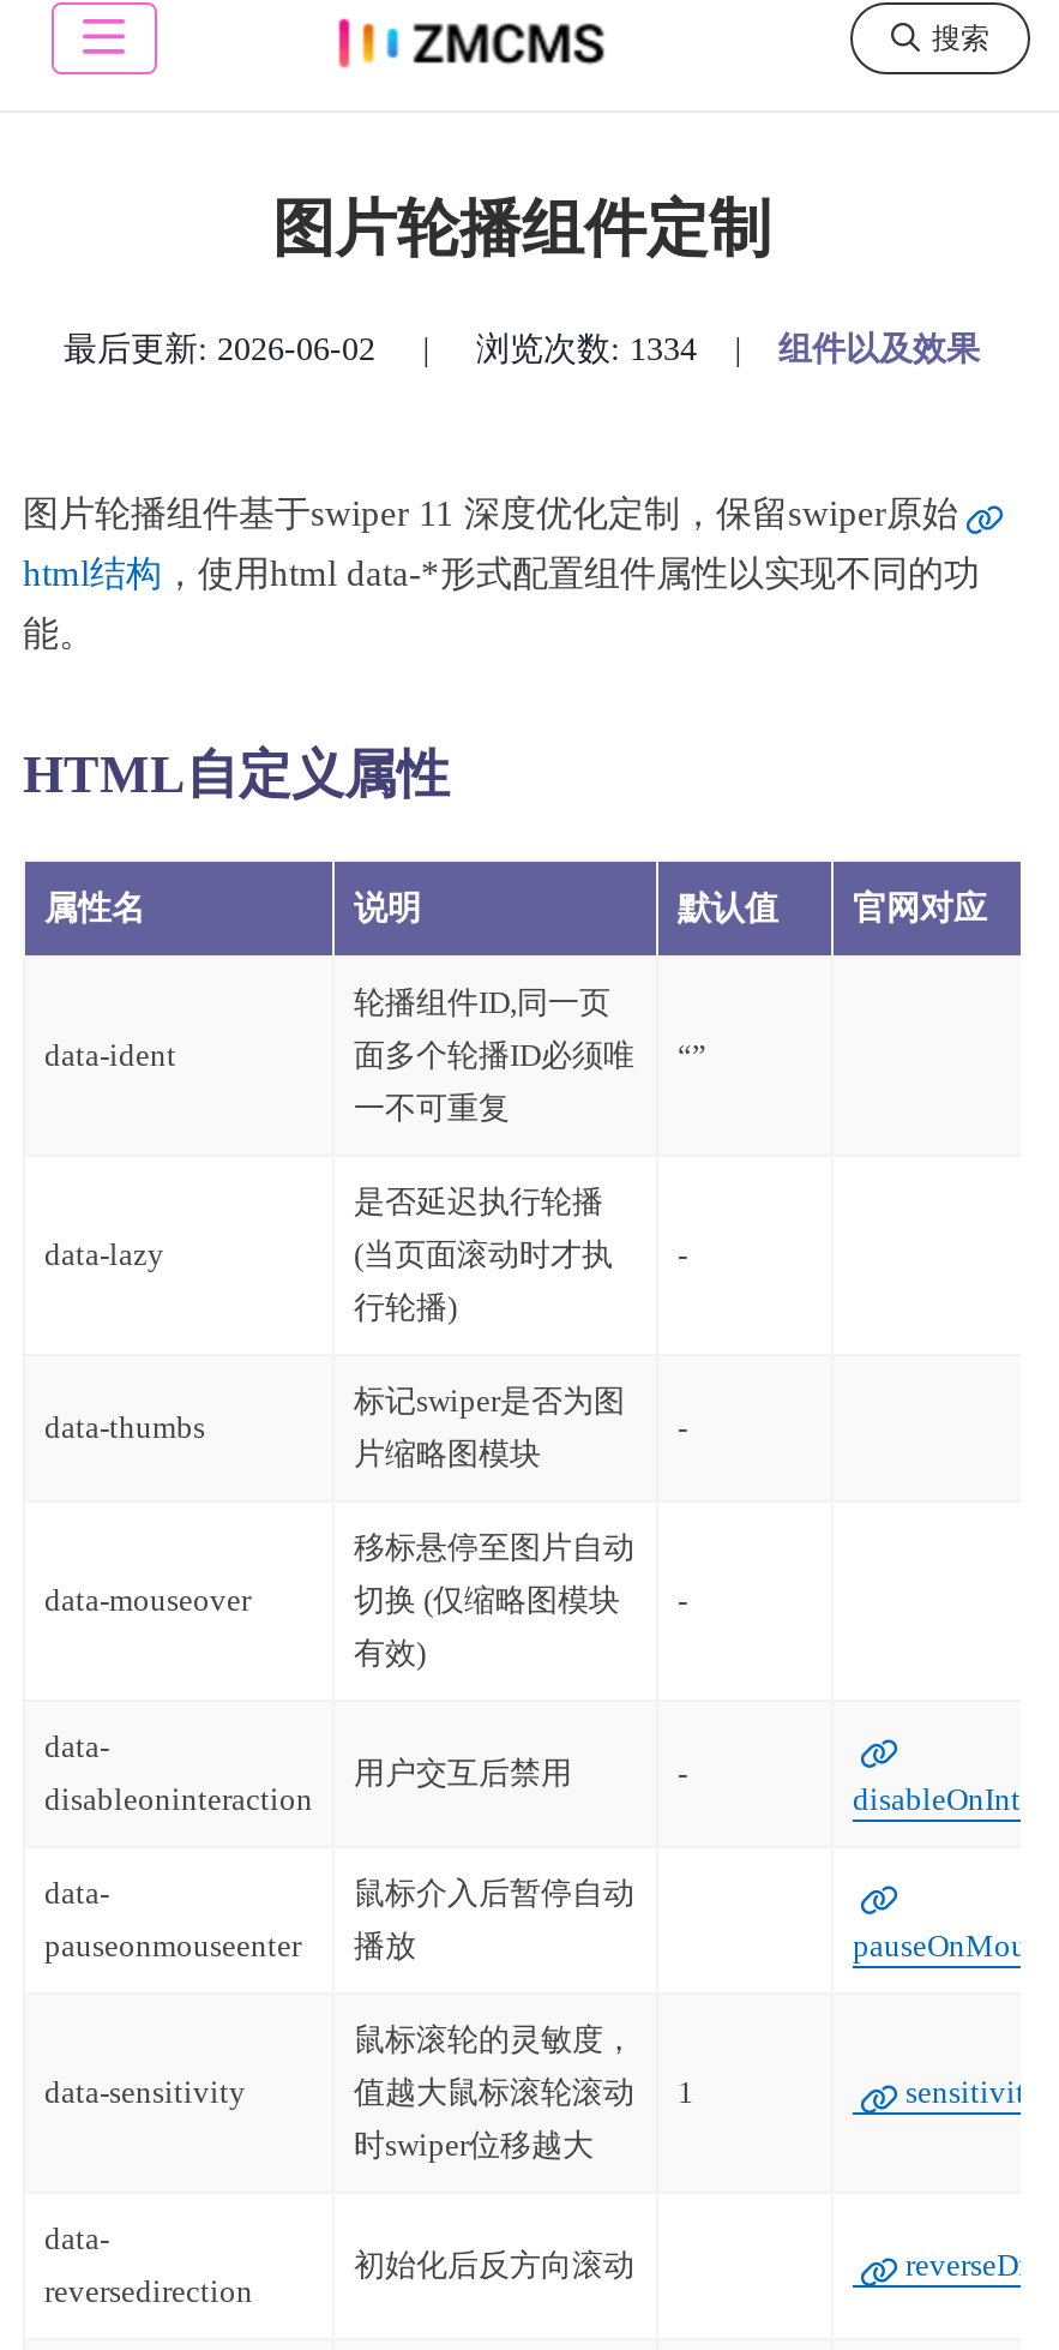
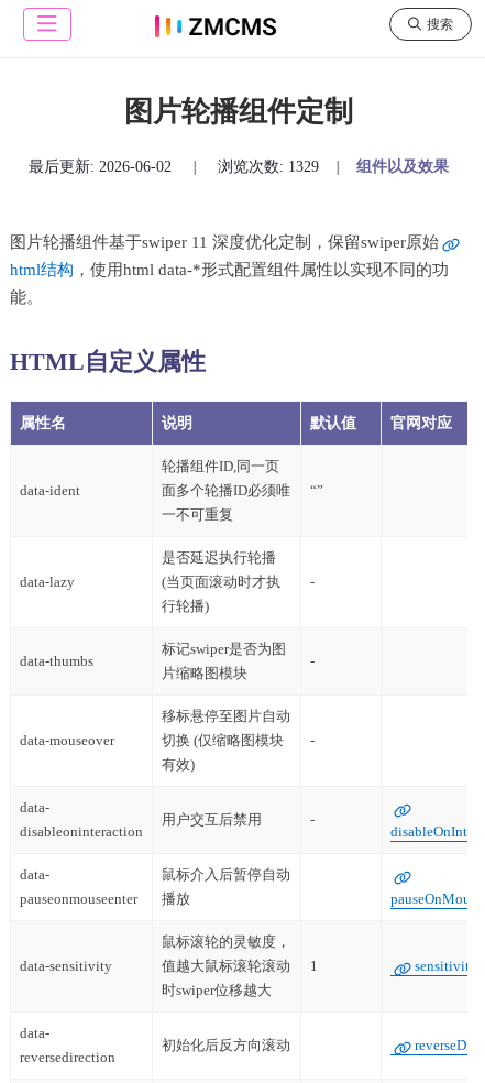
[476,331,697,367] 浏览次数: 1334 -> [218,158,319,175] 浏览次数: 1329

